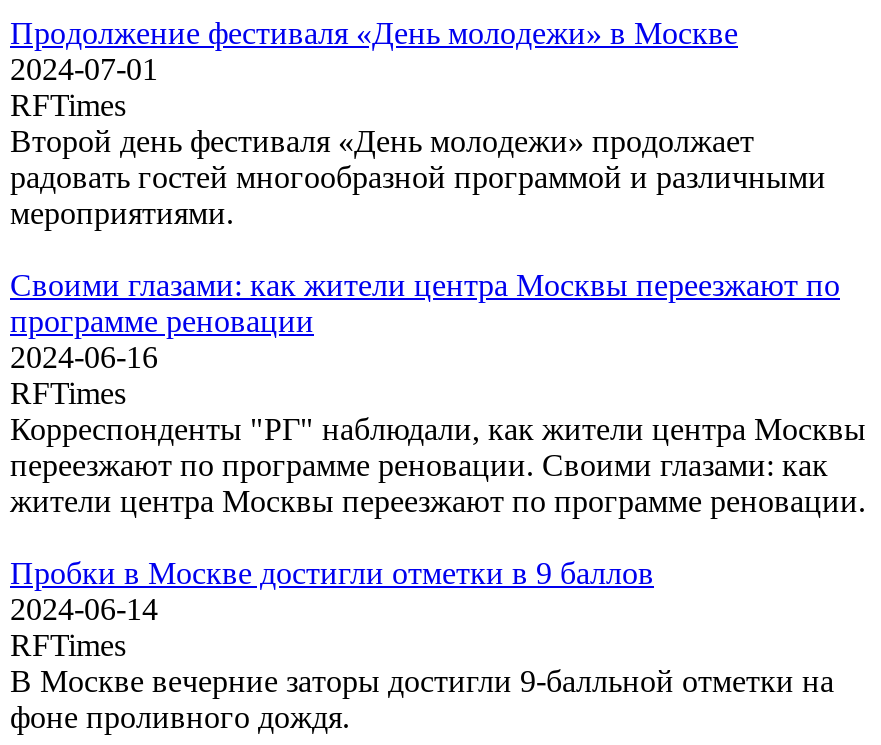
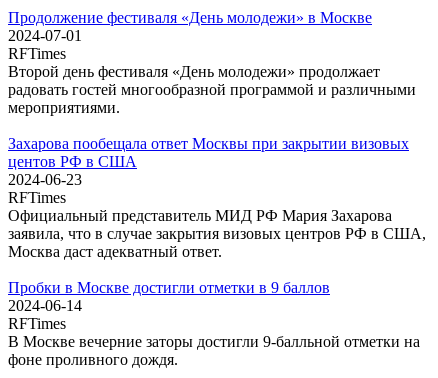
[10,268,840,374] Своими глазами: как жители центра Москвы переезжают по | программе реновации | 2024-06-16 -> [8,135,409,188] Захарова пообещала ответ Москвы при закрытии визовых | центов РФ в США | 2024-06-23
[10,412,866,518] Корреспонденты "РГ" наблюдали, как жители центра Москвы | переезжают по программе реновации. Своими глазами: как | жители центра Москвы переезжают по программе реновации. -> [8,207,426,260] Официальный представитель МИД РФ Мария Захарова | заявила, что в случае закрытия визовых центров РФ в США, | Москва даст адекватный ответ.

